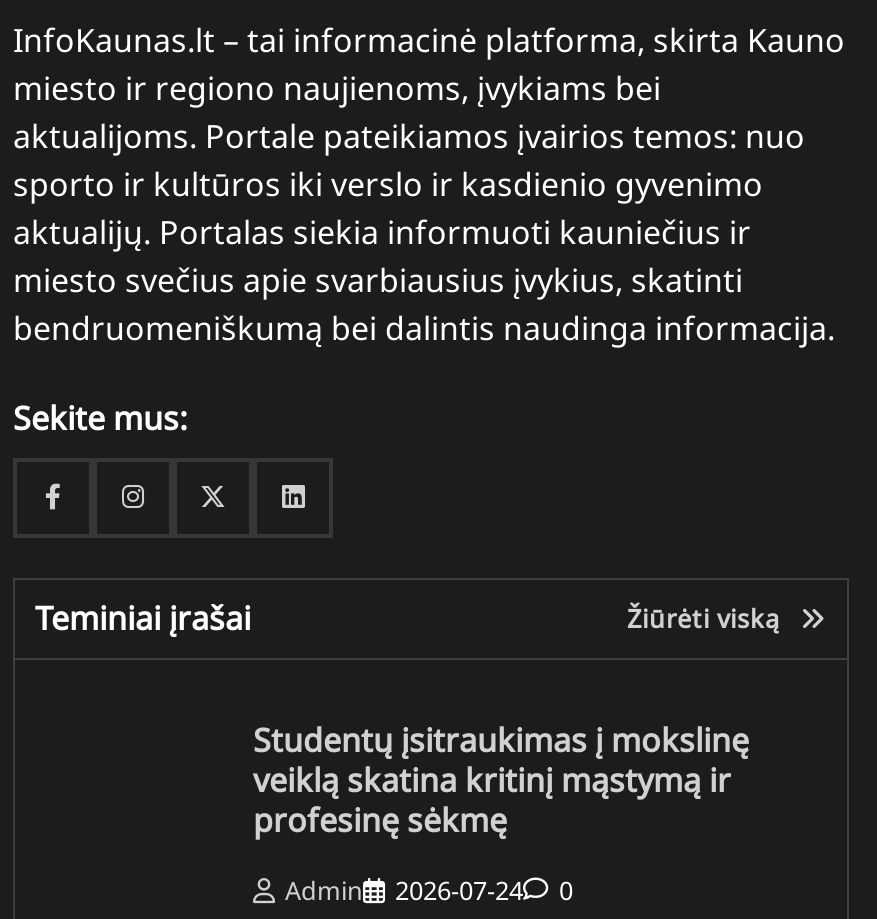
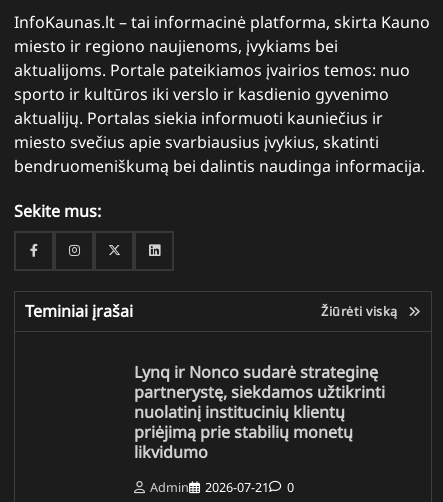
[253,718,749,842] Studentų įsitraukimas į mokslinę | veiklą skatina kritinį mąstymą ir | profesinę sėkmę -> [134,361,385,463] Lynq ir Nonco sudarė strateginę | partnerystę, siekdamos užtikrinti | nuolatinį institucinių klientų | priėjimą prie stabilių monetų | likvidumo
[285,873,573,909] Admin 2026-07-24 0 -> [150,478,294,496] Admin 2026-07-21 0

